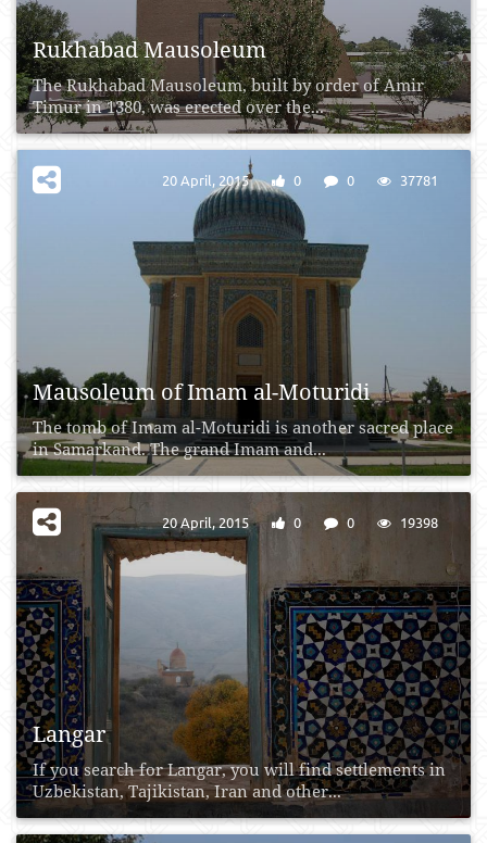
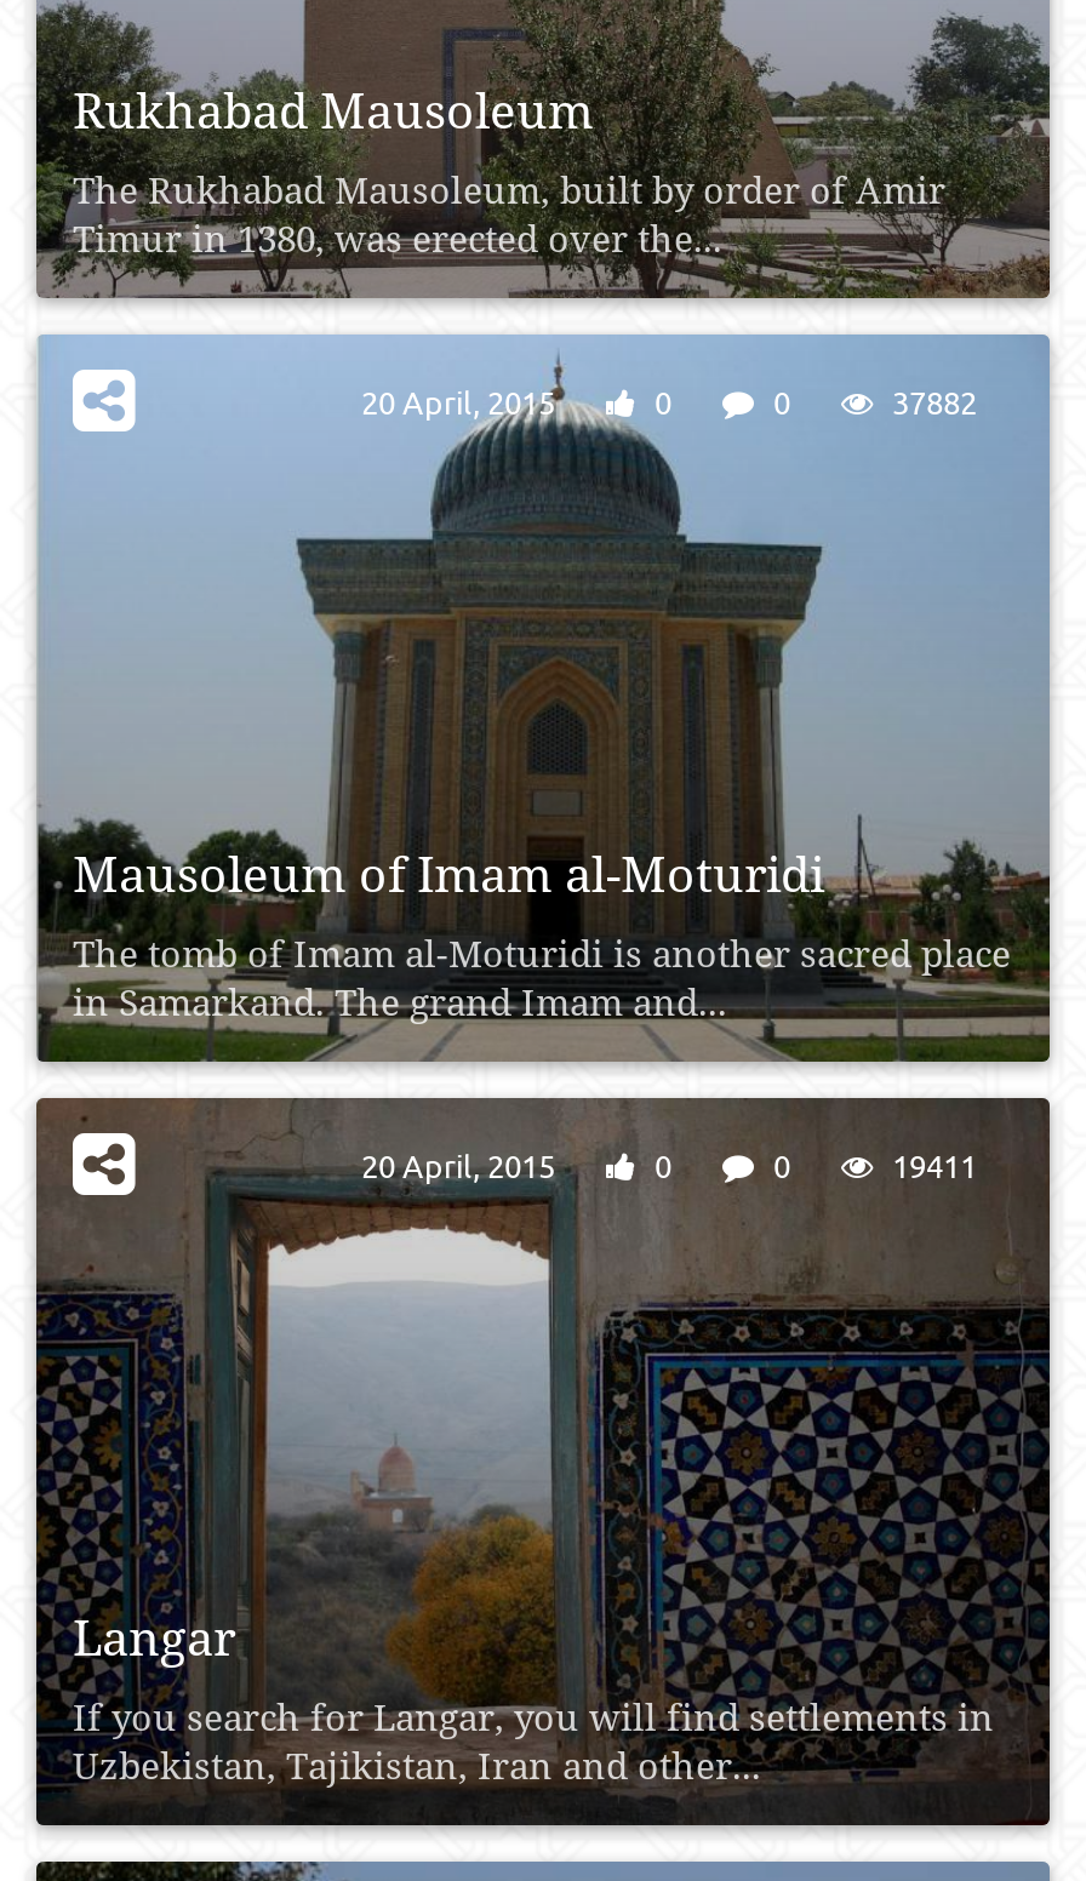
[397,171,438,189] 37781 -> [885,381,977,422] 37882
[397,513,438,531] 19398 -> [885,1144,977,1185] 19411

